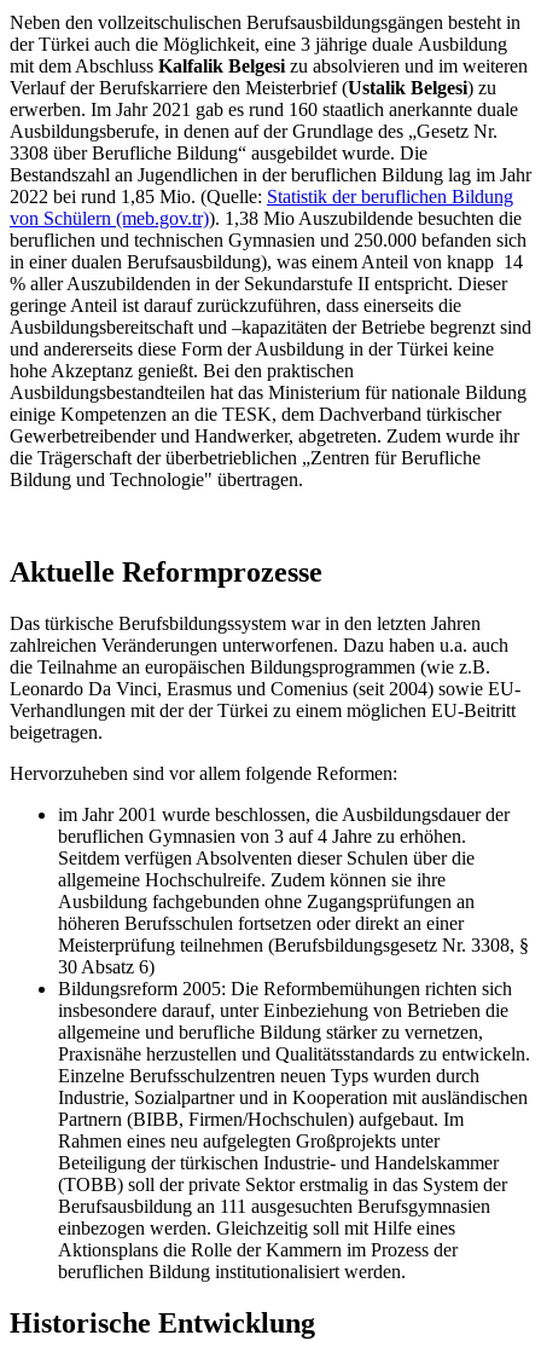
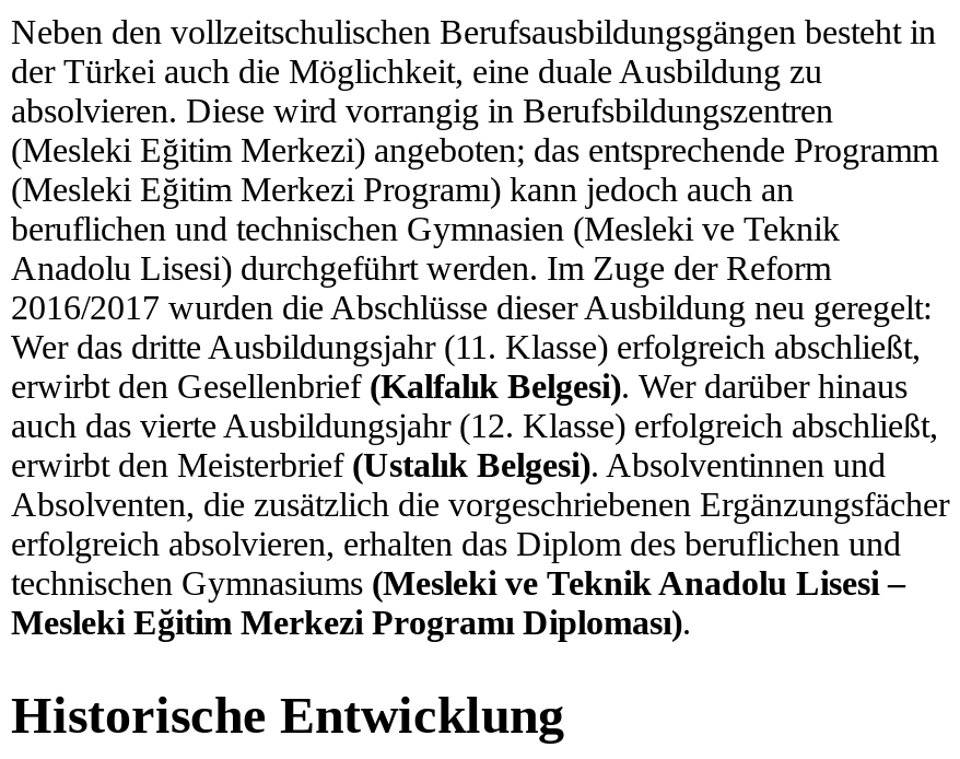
[10,34,531,1282] der Türkei auch die Möglichkeit, eine 3 jährige duale Ausbildung | mit dem Abschluss Kalfalik Belgesi zu absolvieren und im weiteren | Verlauf der Berufskarriere den Meisterbrief (Ustalik Belgesi) zu | erwerben. Im Jahr 2021 gab es rund 160 staatlich anerkannte duale | Ausbildungsberufe, in denen auf der Grundlage des „Gesetz Nr. | 3308 über Berufliche Bildung“ ausgebildet wurde. Die | Bestandszahl an Jugendlichen in der beruflichen Bildung lag im Jahr | 2022 bei rund 1,85 Mio. (Quelle: Statistik der beruflichen Bildung | von Schülern (meb.gov.tr)). 1,38 Mio Auszubildende besuchten die | beruflichen und technischen Gymnasien und 250.000 befanden sich | in einer dualen Berufsausbildung), was einem Anteil von knapp 14 | % aller Auszubildenden in der Sekundarstufe II entspricht. Dieser | geringe Anteil ist darauf zurückzuführen, dass einerseits die | Ausbildungsbereitschaft und –kapazitäten der Betriebe begrenzt sind | und andererseits diese Form der Ausbildung in der Türkei keine | hohe Akzeptanz genießt. Bei den praktischen | Ausbildungsbestandteilen hat das Ministerium für nationale Bildung | einige Kompetenzen an die TESK, dem Dachverband türkischer | Gewerbetreibender und Handwerker, abgetreten. Zudem wurde ihr | die Trägerschaft der überbetrieblichen „Zentren für Berufliche | Bildung und Technologie" übertragen. | Aktuelle Reformprozesse | Das türkische Berufsbildungssystem war in den letzten Jahren | zahlreichen Veränderungen unterworfenen. Dazu haben u.a. auch | die Teilnahme an europäischen Bildungsprogrammen (wie z.B. | Leonardo Da Vinci, Erasmus und Comenius (seit 2004) sowie EU- | Verhandlungen mit der der Türkei zu einem möglichen EU-Beitritt | beigetragen. | Hervorzuheben sind vor allem folgende Reformen: | im Jahr 2001 wurde beschlossen, die Ausbildungsdauer der | beruflichen Gymnasien von 3 auf 4 Jahre zu erhöhen. | Seitdem verfügen Absolventen dieser Schulen über die | allgemeine Hochschulreife. Zudem können sie ihre | Ausbildung fachgebunden ohne Zugangsprüfungen an | höheren Berufsschulen fortsetzen oder direkt an einer | Meisterprüfung teilnehmen (Berufsbildungsgesetz Nr. 3308, § | 30 Absatz 6) | Bildungsreform 2005: Die Reformbemühungen richten sich | insbesondere darauf, unter Einbeziehung von Betrieben die | allgemeine und berufliche Bildung stärker zu vernetzen, | Praxisnähe herzustellen und Qualitätsstandards zu entwickeln. | Einzelne Berufsschulzentren neuen Typs wurden durch | Industrie, Sozialpartner und in Kooperation mit ausländischen | Partnern (BIBB, Firmen/Hochschulen) aufgebaut. Im | Rahmen eines neu aufgelegten Großprojekts unter | Beteiligung der türkischen Industrie- und Handelskammer | (TOBB) soll der private Sektor erstmalig in das System der | Berufsausbildung an 111 ausgesuchten Berufsgymnasien | einbezogen werden. Gleichzeitig soll mit Hilfe eines | Aktionsplans die Rolle der Kammern im Prozess der | beruflichen Bildung institutionalisiert werden. -> [11,53,949,641] der Türkei auch die Möglichkeit, eine duale Ausbildung zu | absolvieren. Diese wird vorrangig in Berufsbildungszentren | (Mesleki Eğitim Merkezi) angeboten; das entsprechende Programm | (Mesleki Eğitim Merkezi Programı) kann jedoch auch an | beruflichen und technischen Gymnasien (Mesleki ve Teknik | Anadolu Lisesi) durchgeführt werden. Im Zuge der Reform | 2016/2017 wurden die Abschlüsse dieser Ausbildung neu geregelt: | Wer das dritte Ausbildungsjahr (11. Klasse) erfolgreich abschließt, | erwirbt den Gesellenbrief(Kalfalık Belgesi). Wer darüber hinaus | auch das vierte Ausbildungsjahr (12. Klasse) erfolgreich abschließt, | erwirbt den Meisterbrief (Ustalık Belgesi). Absolventinnen und | Absolventen, die zusätzlich die vorgeschriebenen Ergänzungsfächer | erfolgreich absolvieren, erhalten das Diplom des beruflichen und | technischen Gymnasiums (Mesleki ve Teknik Anadolu Lisesi – | Mesleki Eğitim Merkezi Programı Diploması).

